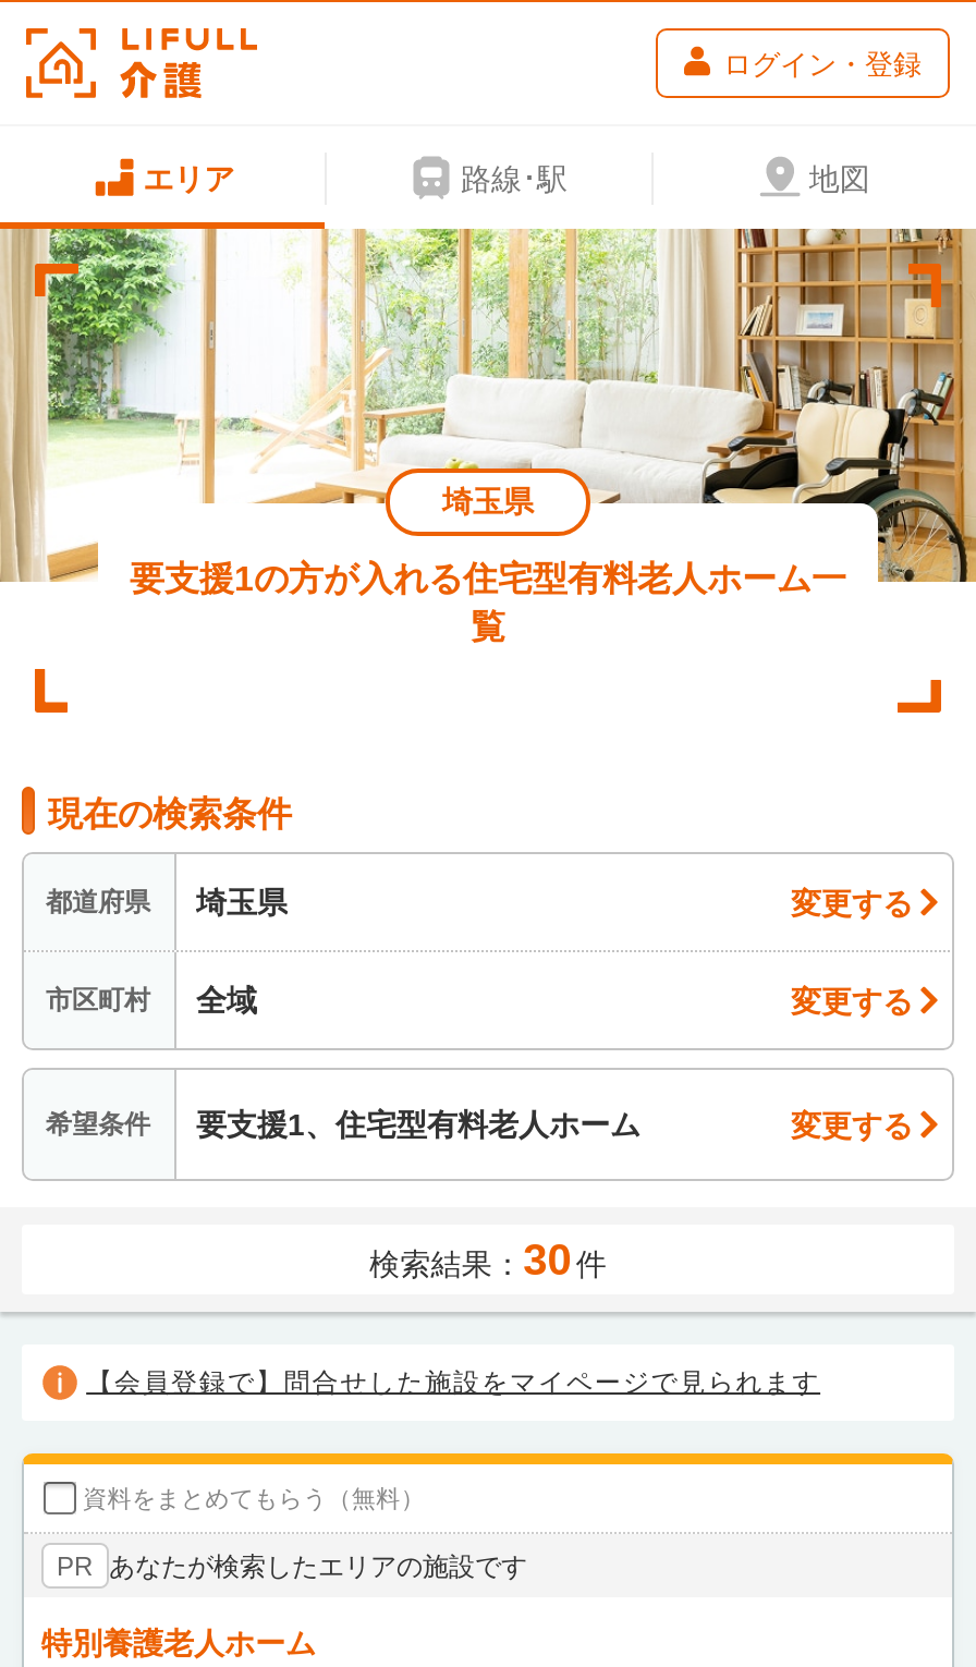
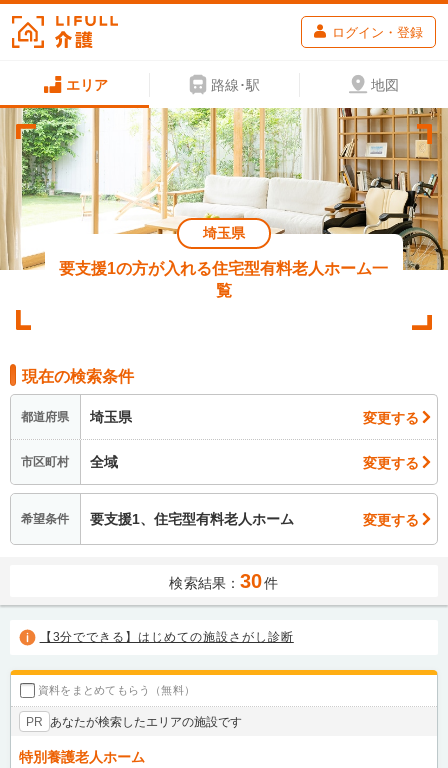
[86,1367,820,1398] 【会員登録で】問合せした施設をマイページで見られます -> [40,630,294,644] 【3分でできる】はじめての施設さがし診断

